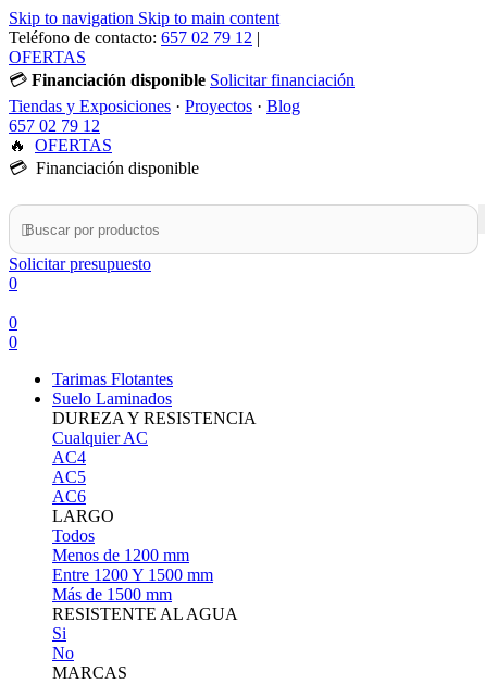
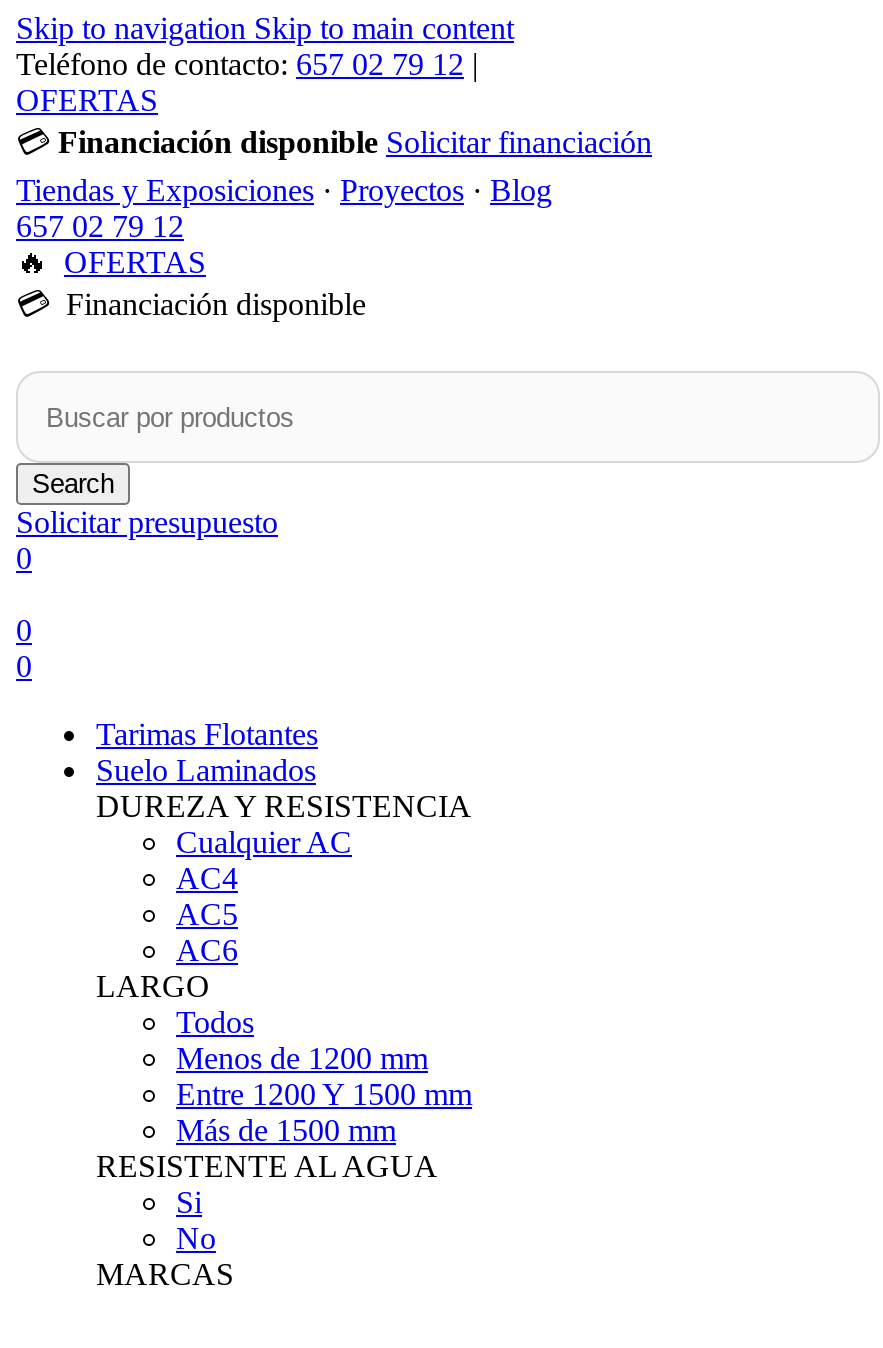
none -> [32,469,114,499] Search

